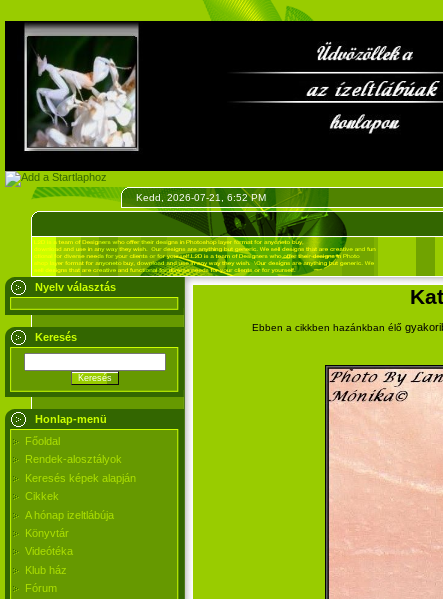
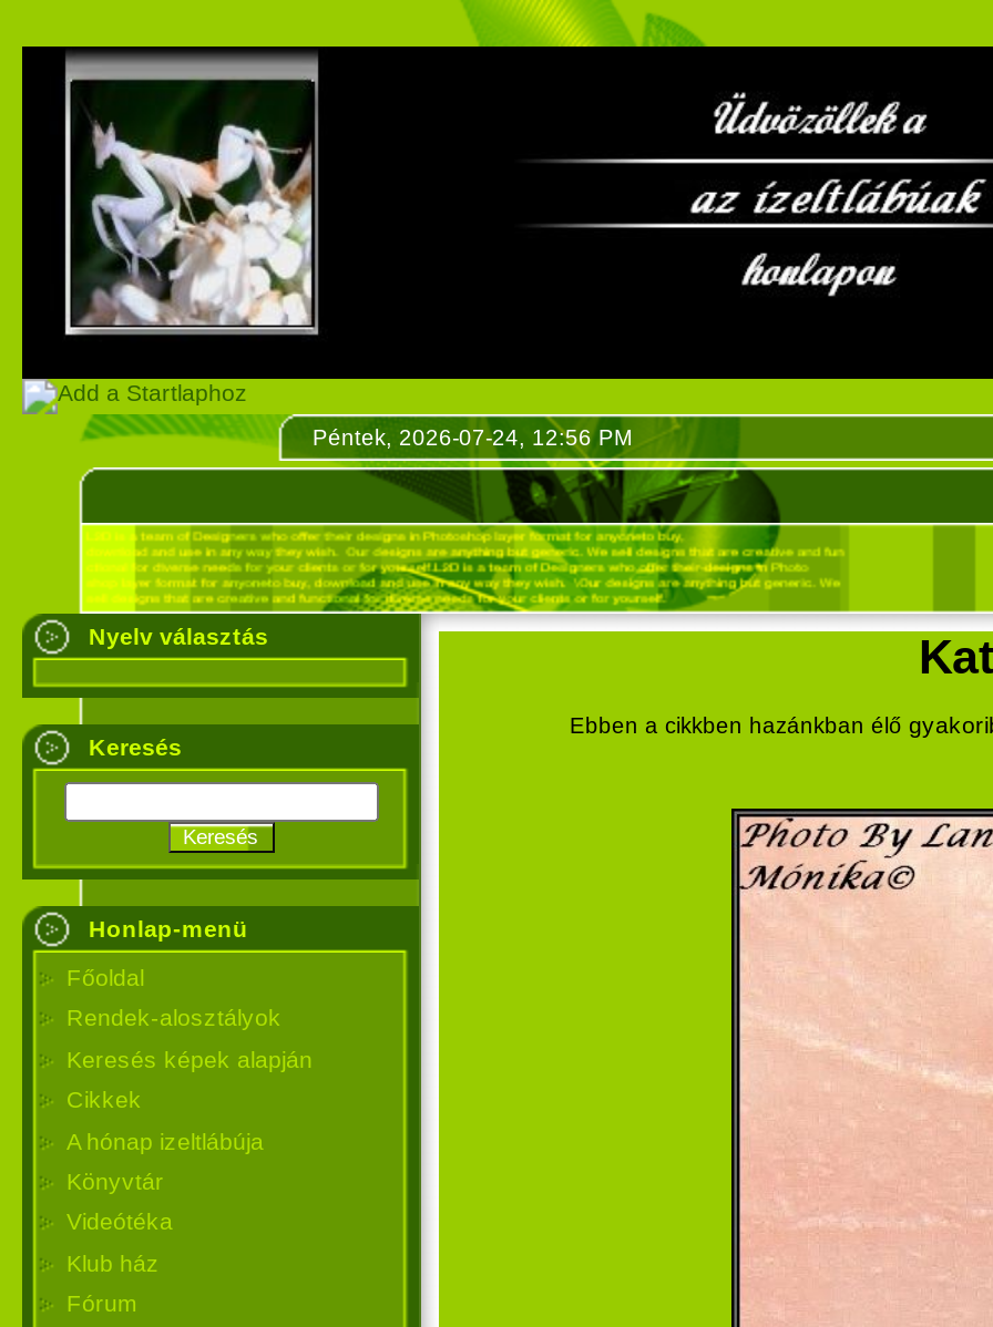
[136,192,266,203] Kedd, 2026-07-21, 6:52 PM -> [313,425,632,450] Péntek, 2026-07-24, 12:56 PM

